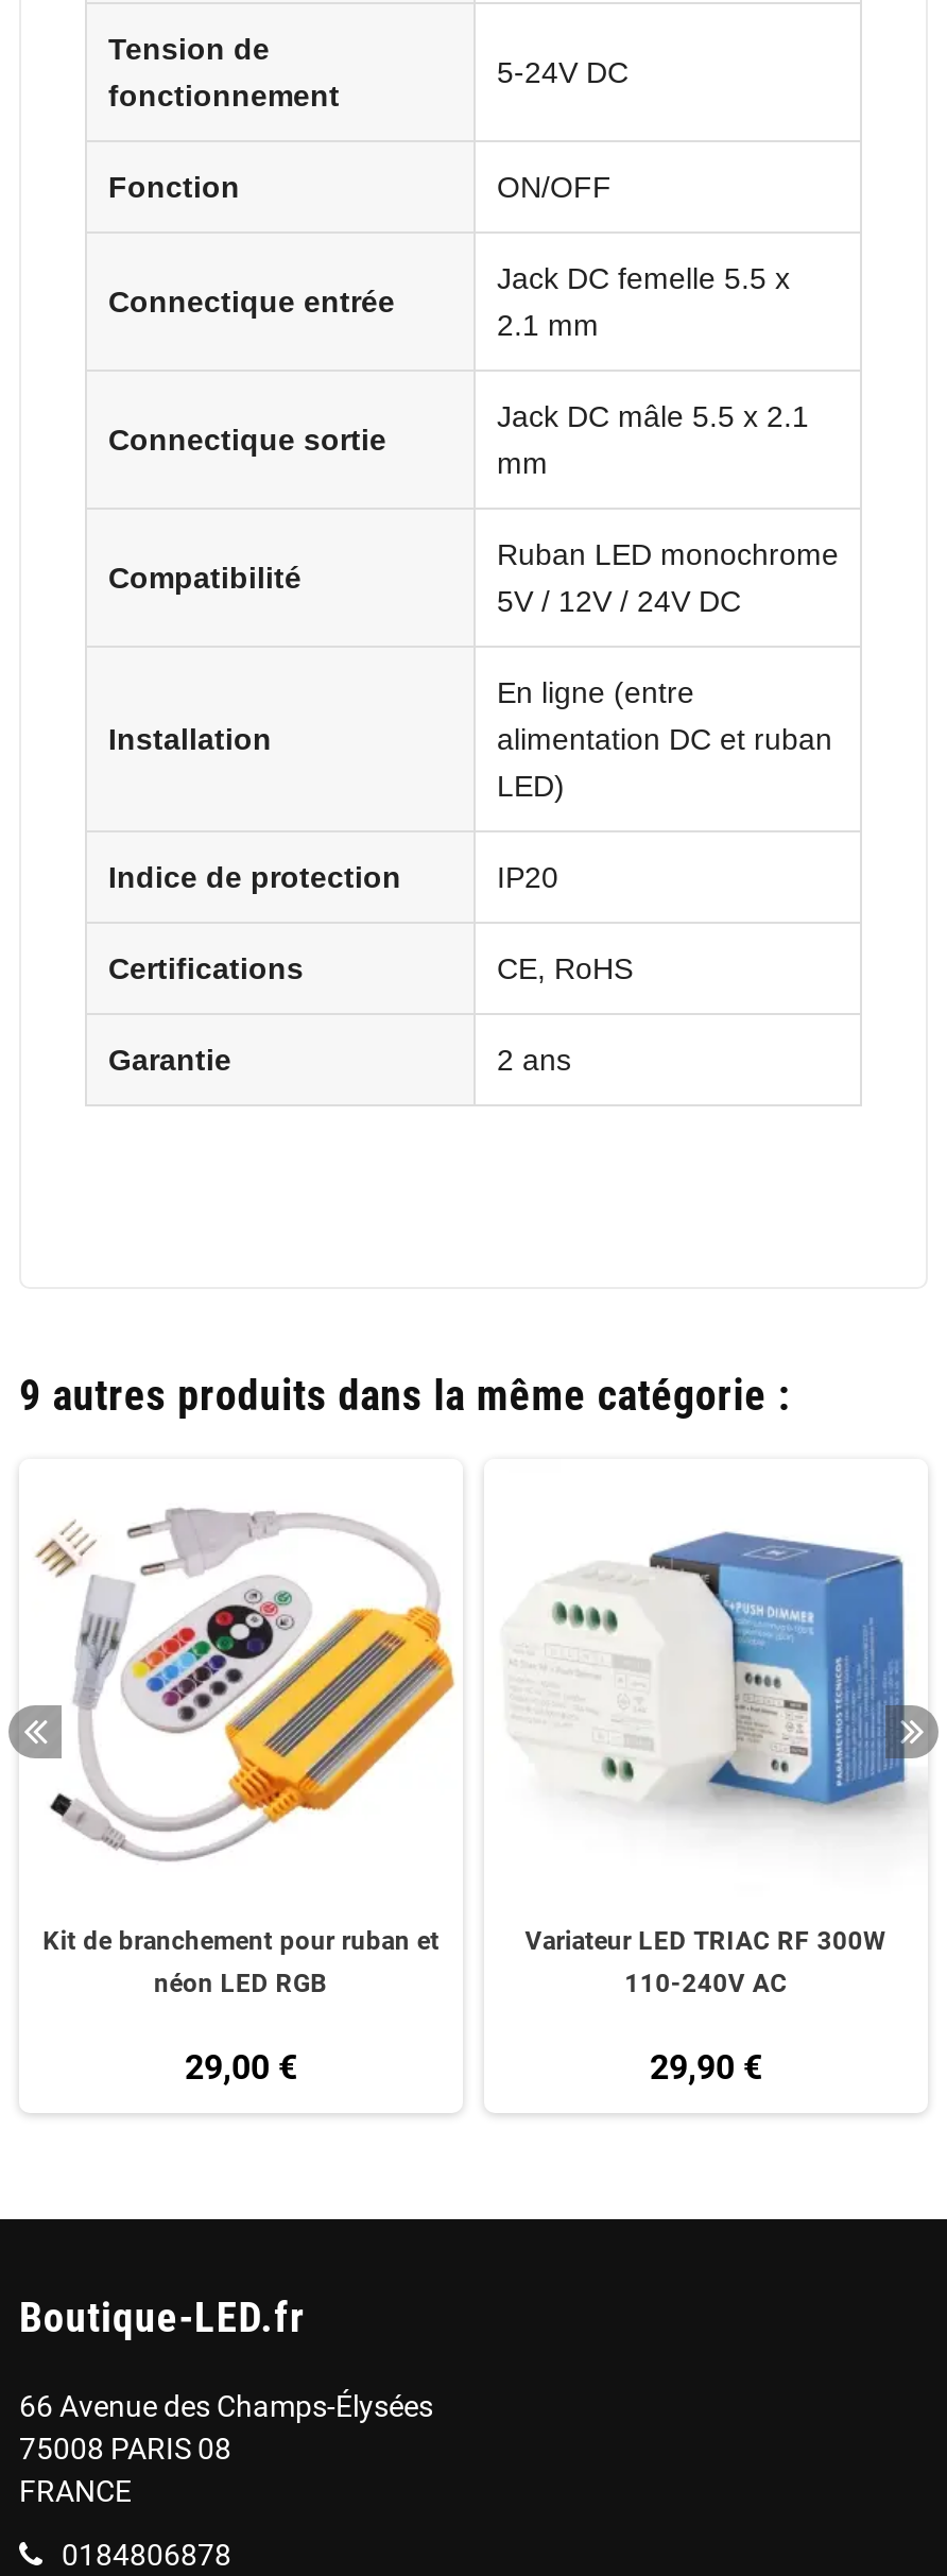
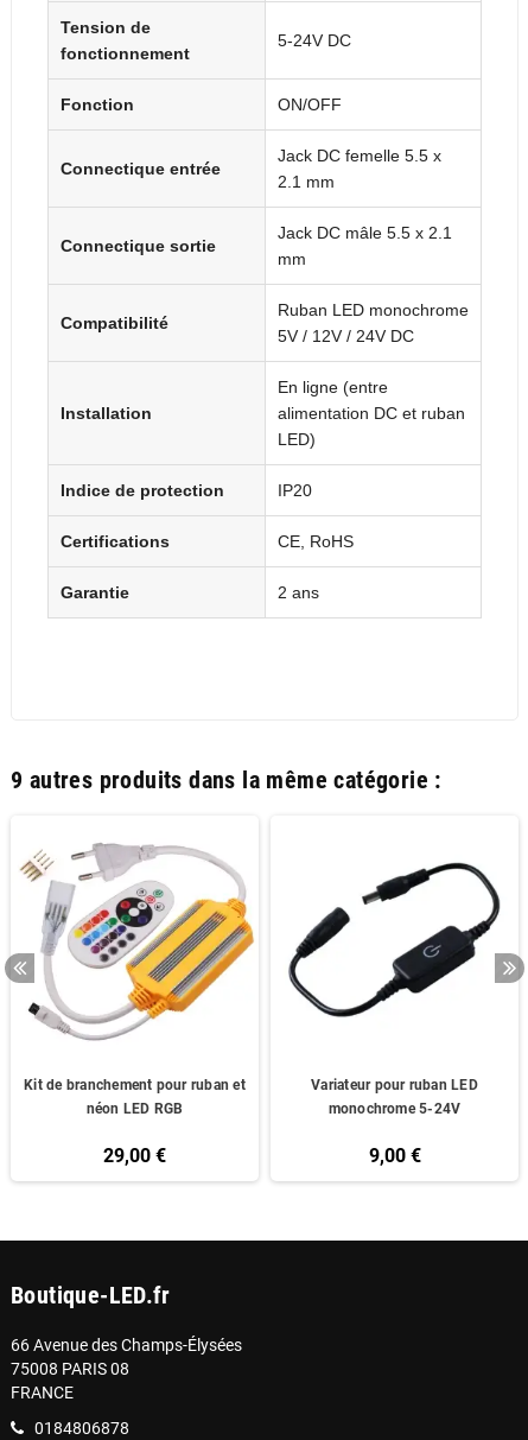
[510,1531,922,1824] [image] -> [288,857,514,1019] [image]
[525,1926,887,1998] Variateur LED TRIAC RF 300W | 110-240V AC -> [311,1077,478,1117] Variateur pour ruban LED | monochrome 5-24V
[650,2047,762,2087] 29,90 € -> [368,1144,421,1167] 9,00 €

